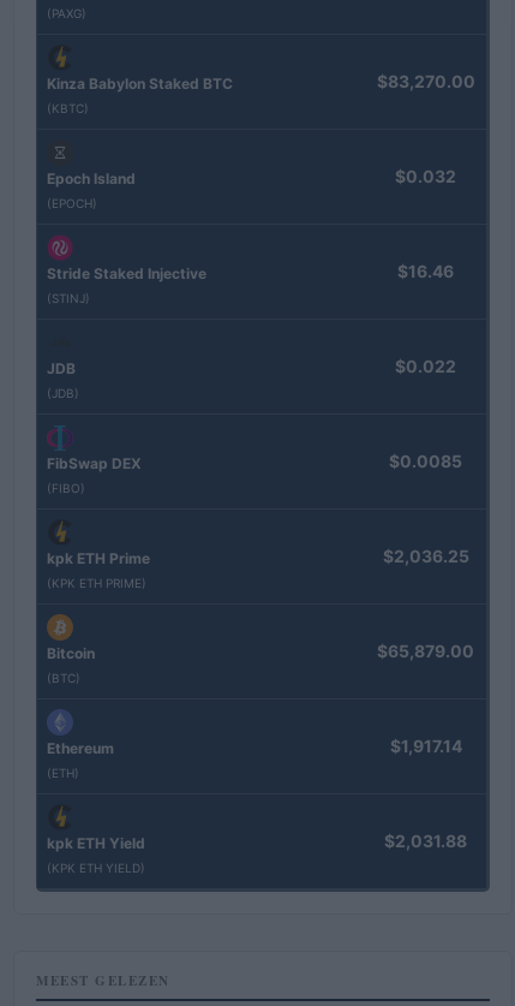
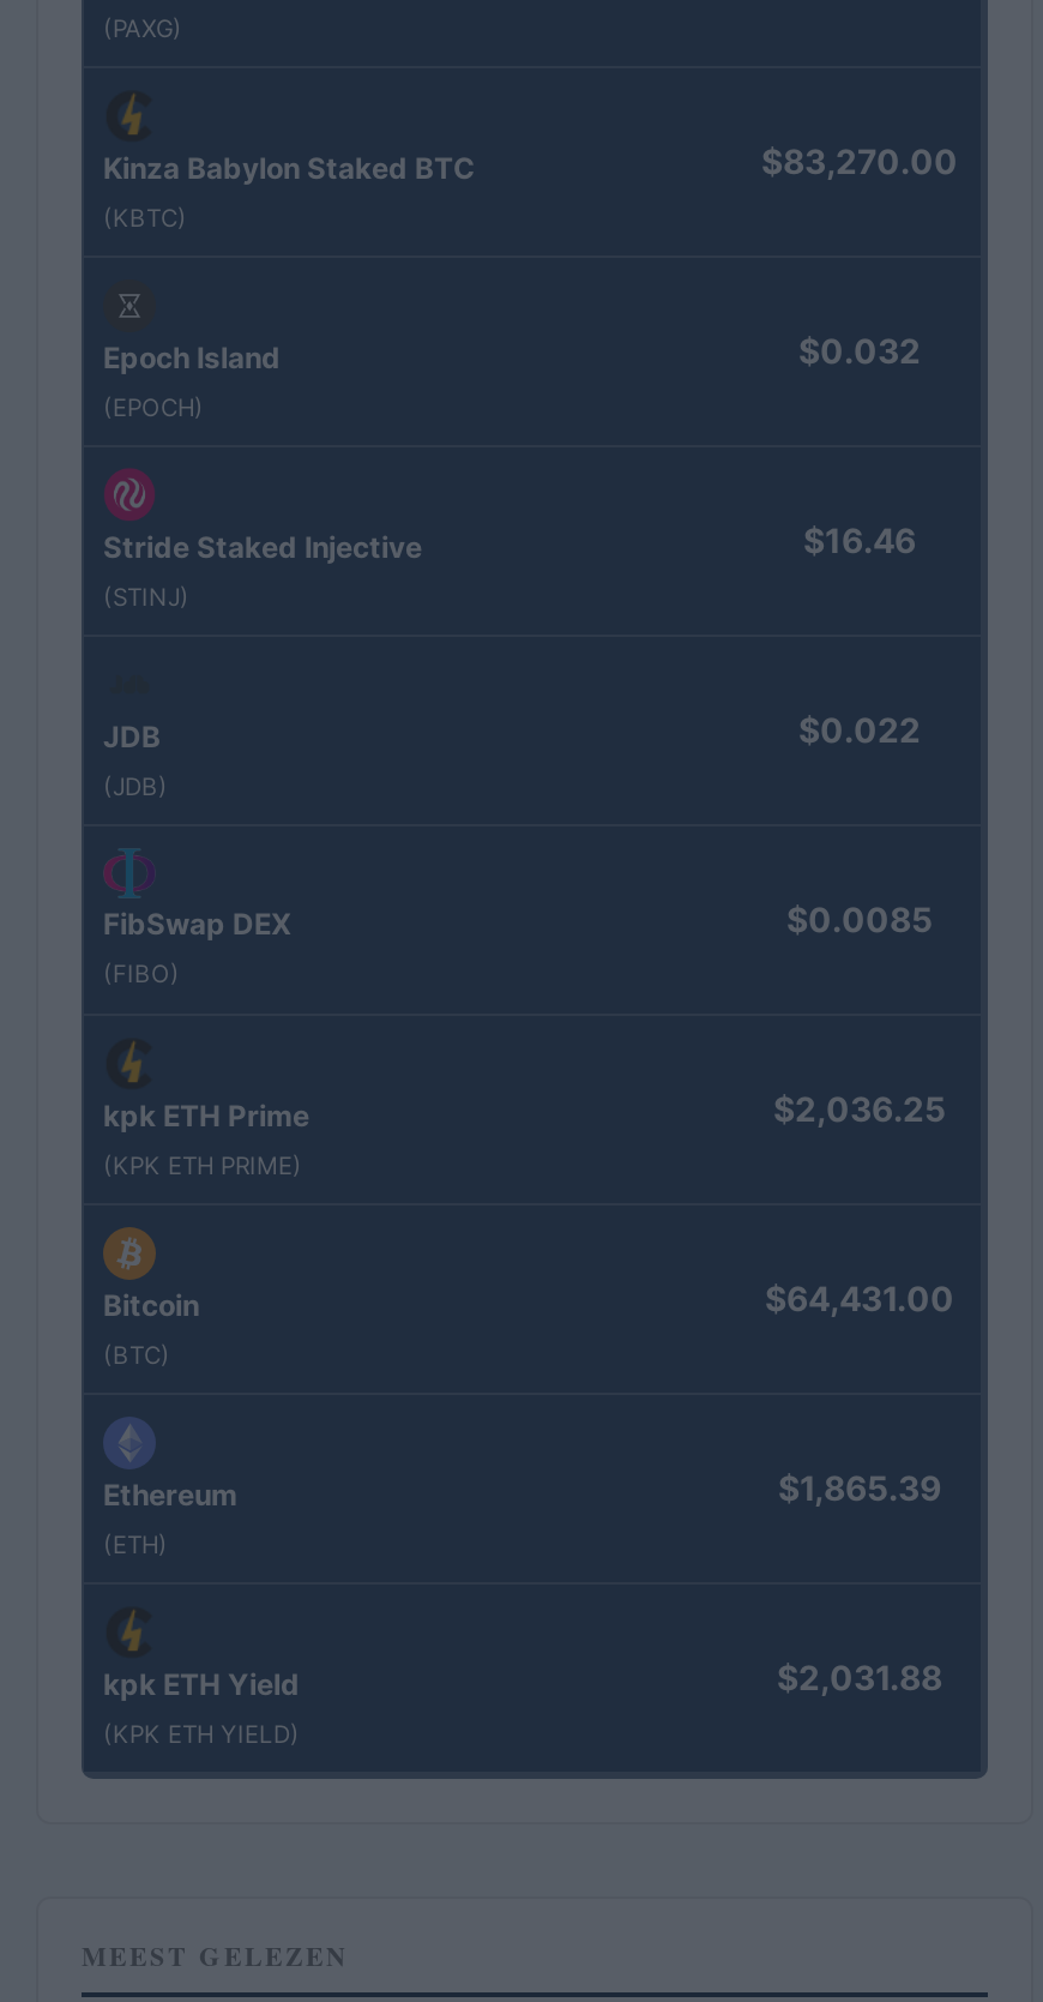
[377,641,474,661] $65,879.00 -> [765,1277,954,1318] $64,431.00
[390,736,462,756] $1,917.14 -> [778,1467,941,1508] $1,865.39

